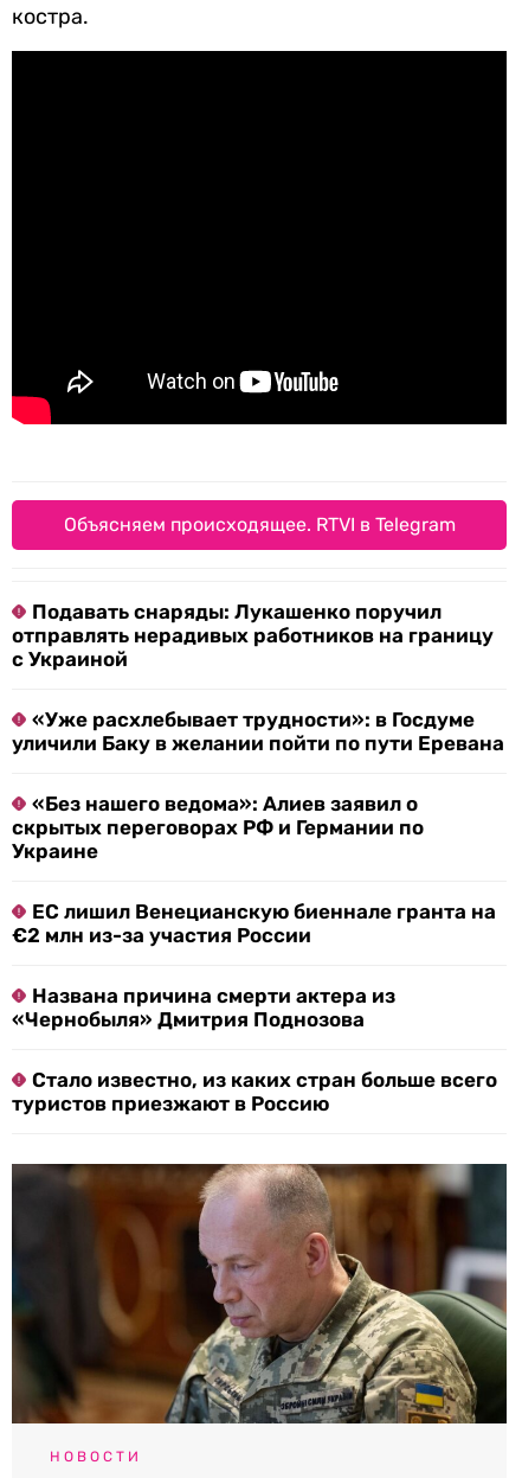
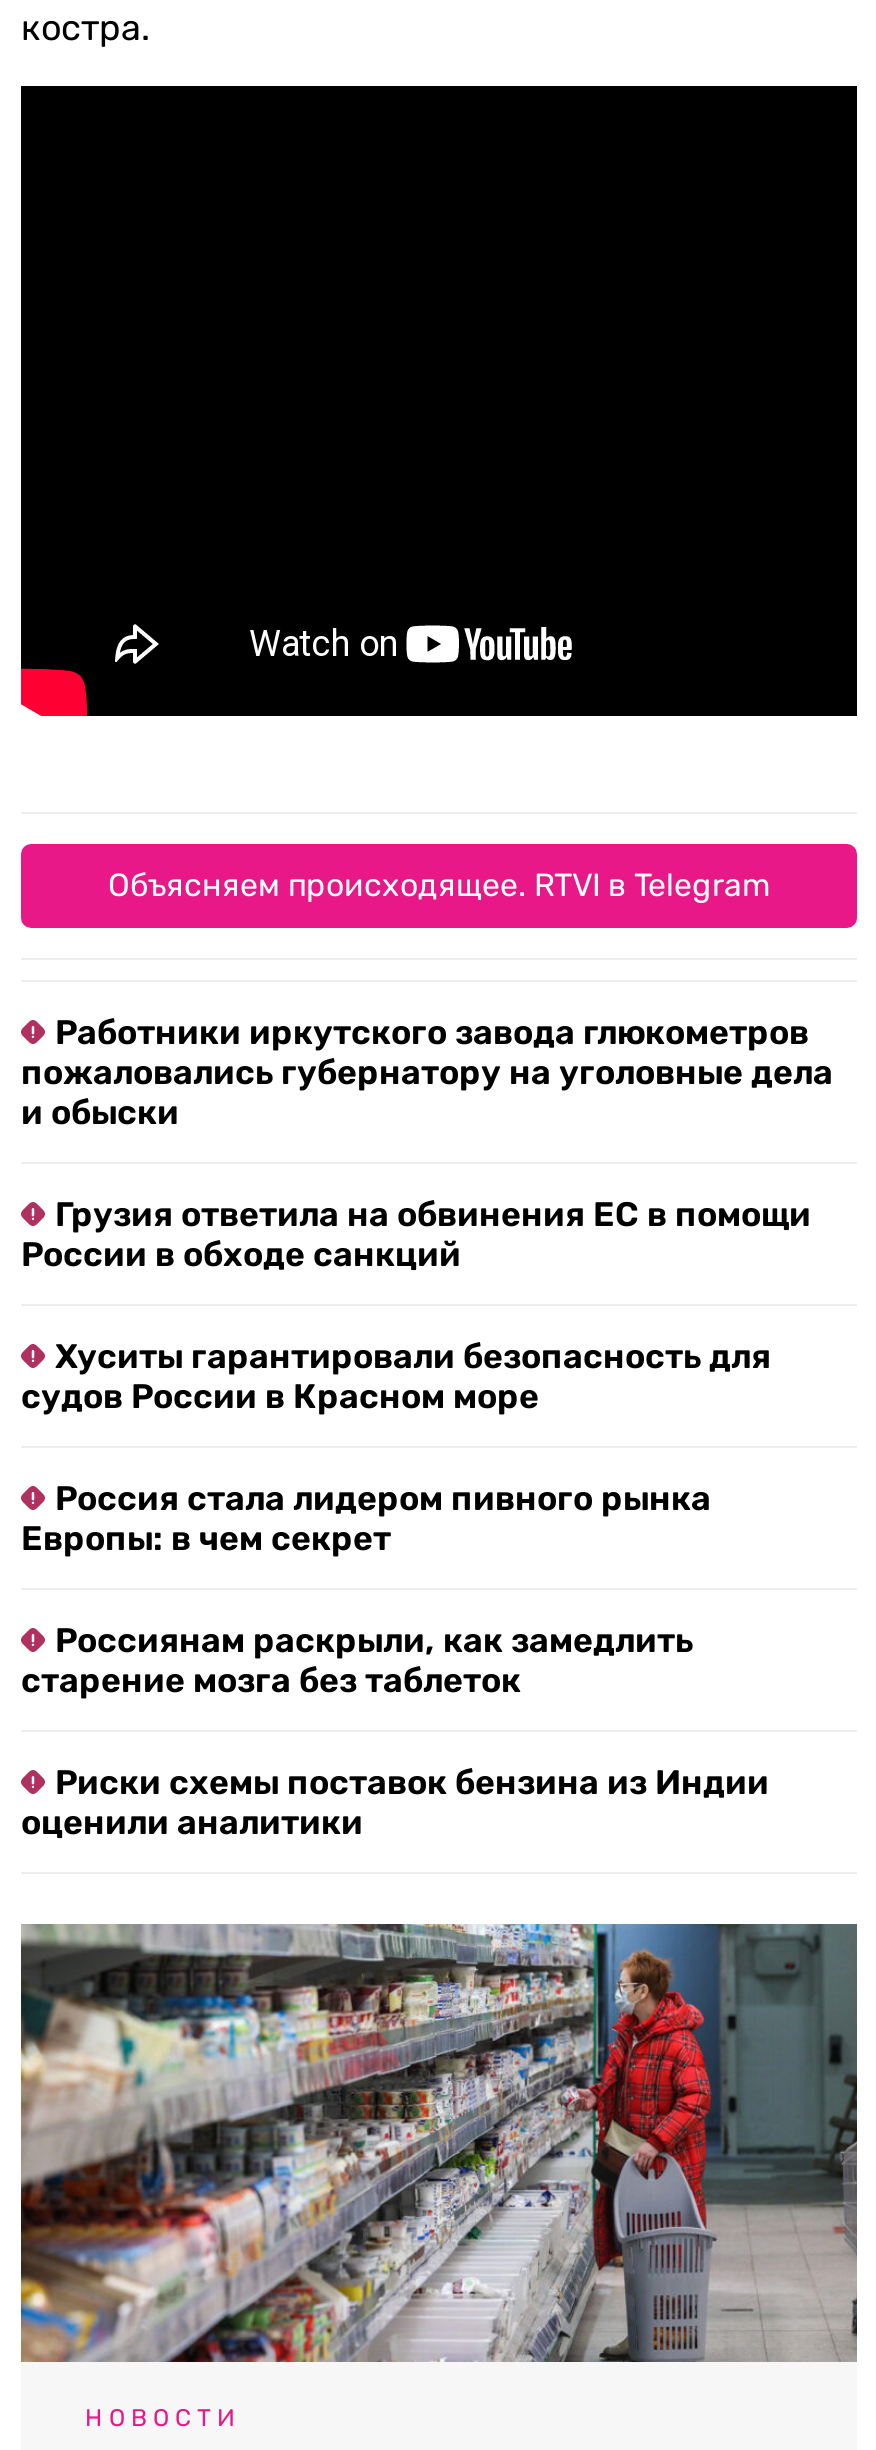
[12,600,494,671] Подавать снаряды: Лукашенко поручил | отправлять нерадивых работников на границу | с Украиной -> [21,1012,833,1132] Работники иркутского завода глюкометров | пожаловались губернатору на уголовные дела | и обыски
[12,708,504,755] «Уже расхлебывает трудности»: в Госдуме | уличили Баку в желании пойти по пути Еревана -> [21,1194,811,1274] Грузия ответила на обвинения ЕС в помощи | России в обходе санкций
[12,792,424,863] «Без нашего ведома»: Алиев заявил о | скрытых переговорах РФ и Германии по | Украине -> [21,1336,771,1416] Хуситы гарантировали безопасность для | судов России в Красном море
[12,900,496,947] ЕС лишил Венецианскую биеннале гранта на | €2 млн из-за участия России -> [21,1478,711,1558] Россия стала лидером пивного рынка | Европы: в чем секрет
[12,984,395,1031] Названа причина смерти актера из | «Чернобыля» Дмитрия Поднозова -> [21,1620,693,1700] Россиянам раскрыли, как замедлить | старение мозга без таблеток
[12,1068,497,1115] Стало известно, из каких стран больше всего | туристов приезжают в Россию -> [21,1762,769,1842] Риски схемы поставок бензина из Индии | оценили аналитики
[11,1163,507,1425] [image] -> [19,1922,857,2364] [image]

